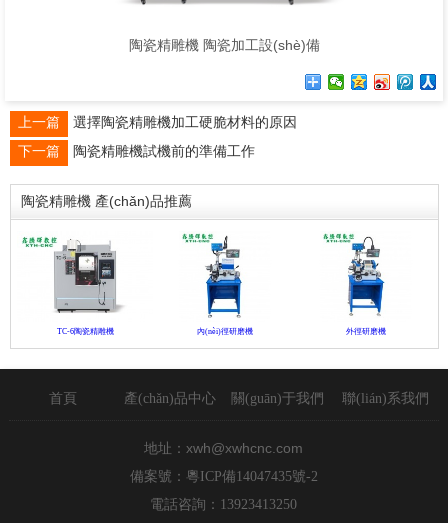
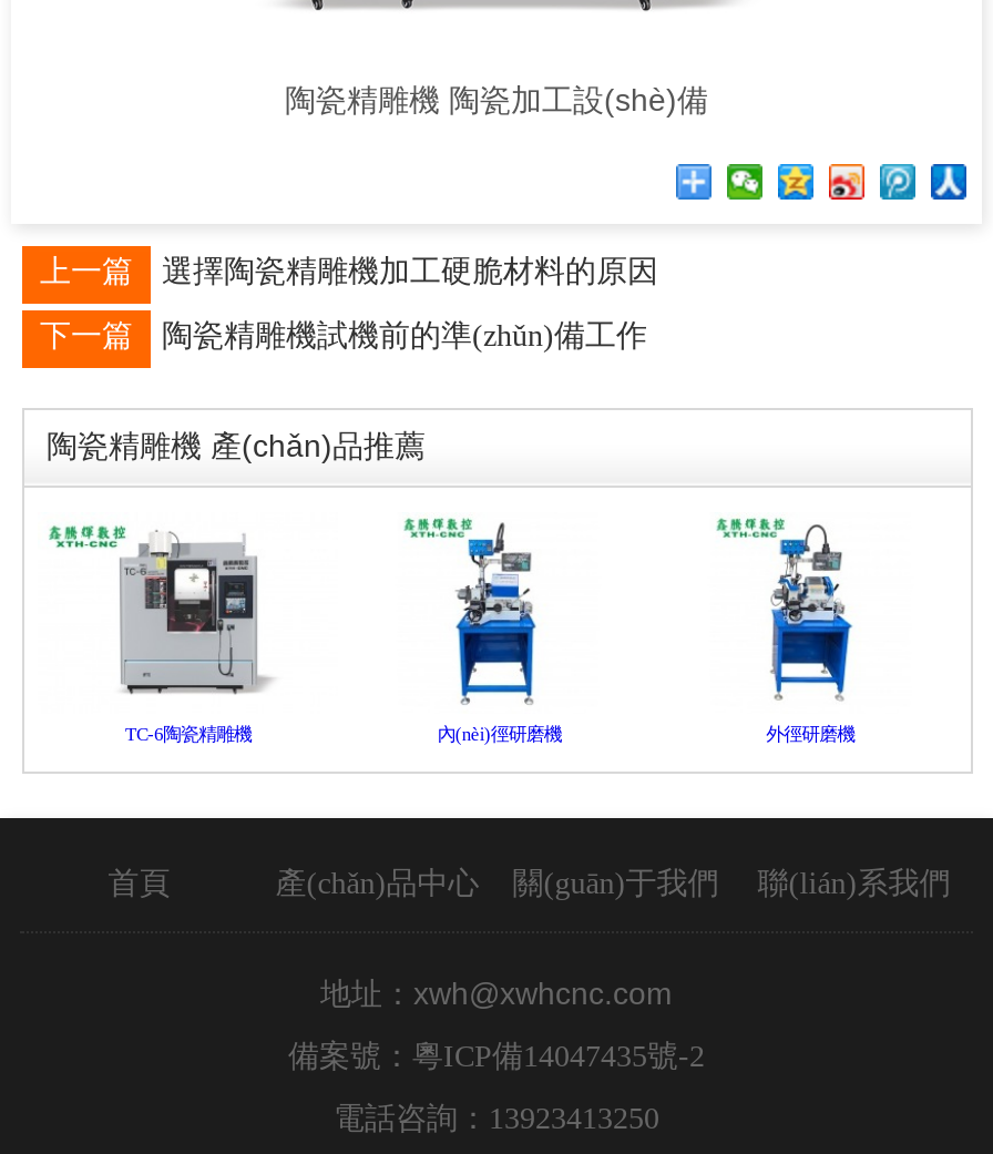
[73,144,255,159] 陶瓷精雕機試機前的準備工作 -> [162,320,647,353] 陶瓷精雕機試機前的準(zhǔn)備工作

